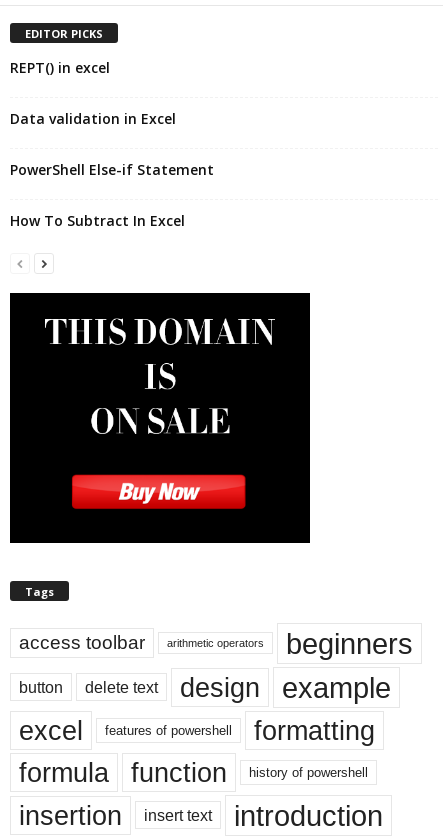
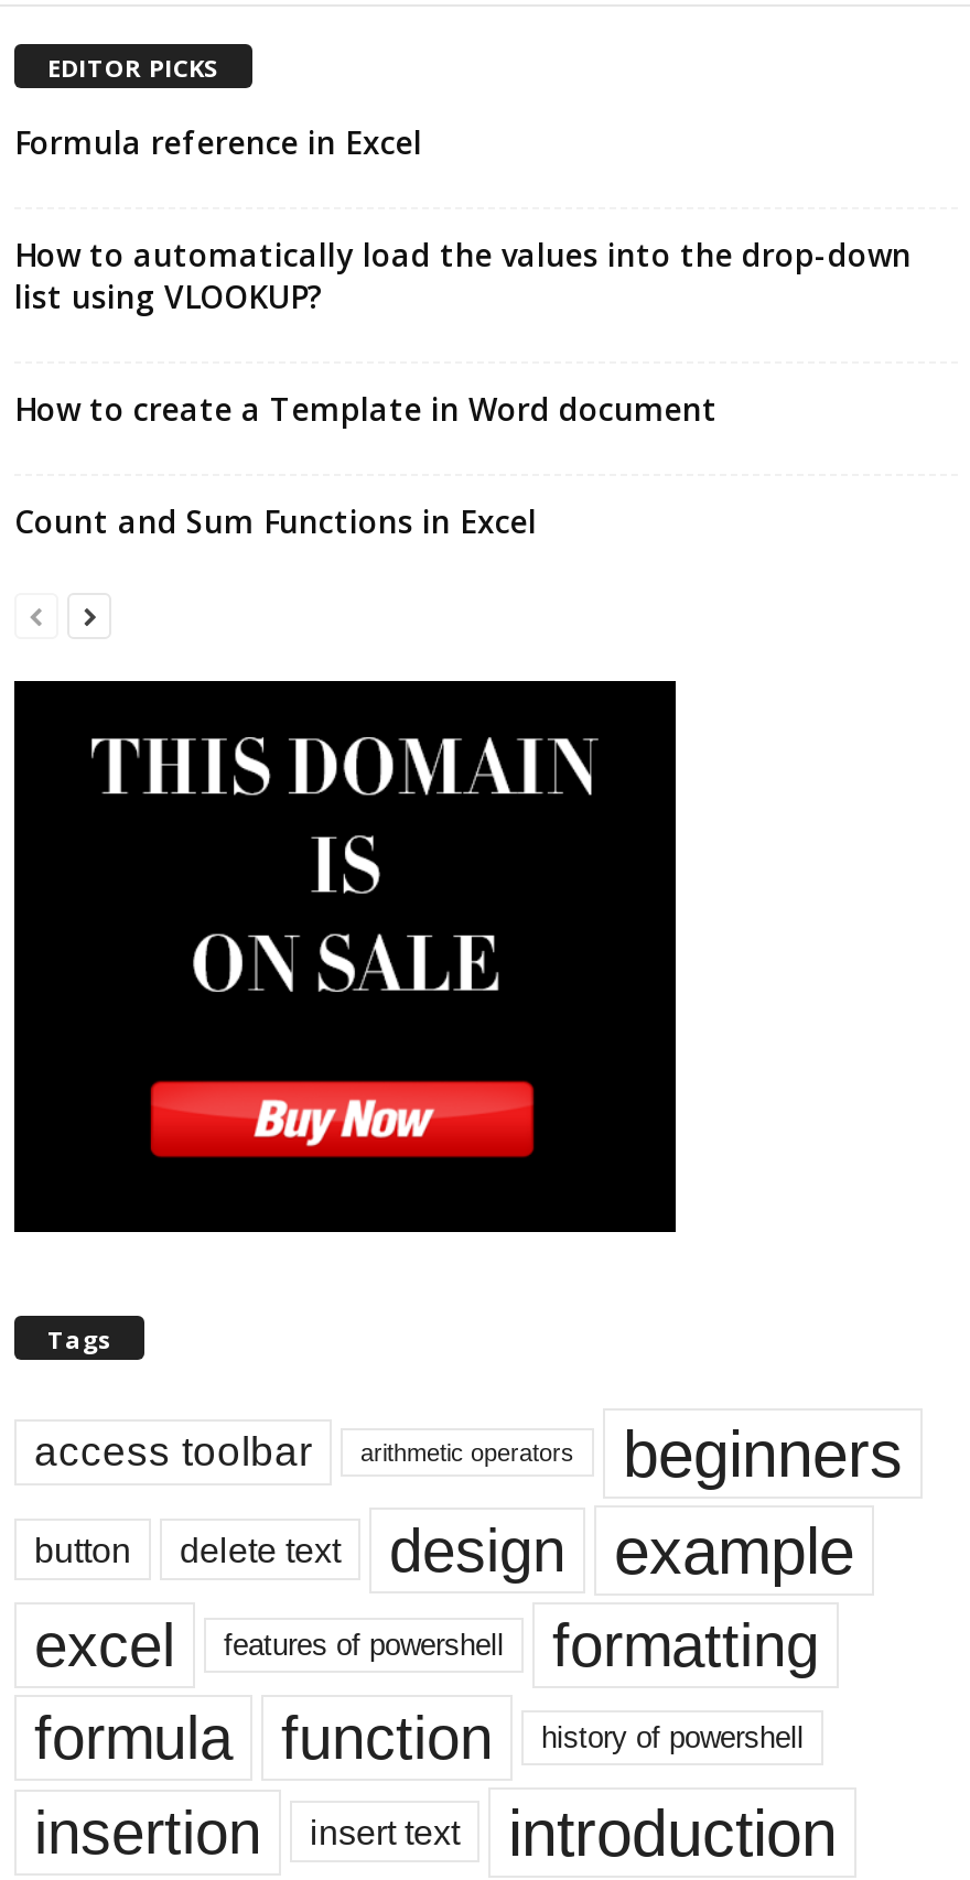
[10,58,110,77] REPT() in excel -> [14,122,422,164] Formula reference in Excel
[10,109,176,128] Data validation in Excel -> [14,235,912,318] How to automatically load the values into the drop-down | list using VLOOKUP?
[10,160,214,179] PowerShell Else-if Statement -> [14,389,718,431] How to create a Template in Word document
[10,211,185,230] How To Subtract In Excel -> [14,501,537,543] Count and Sum Functions in Excel

